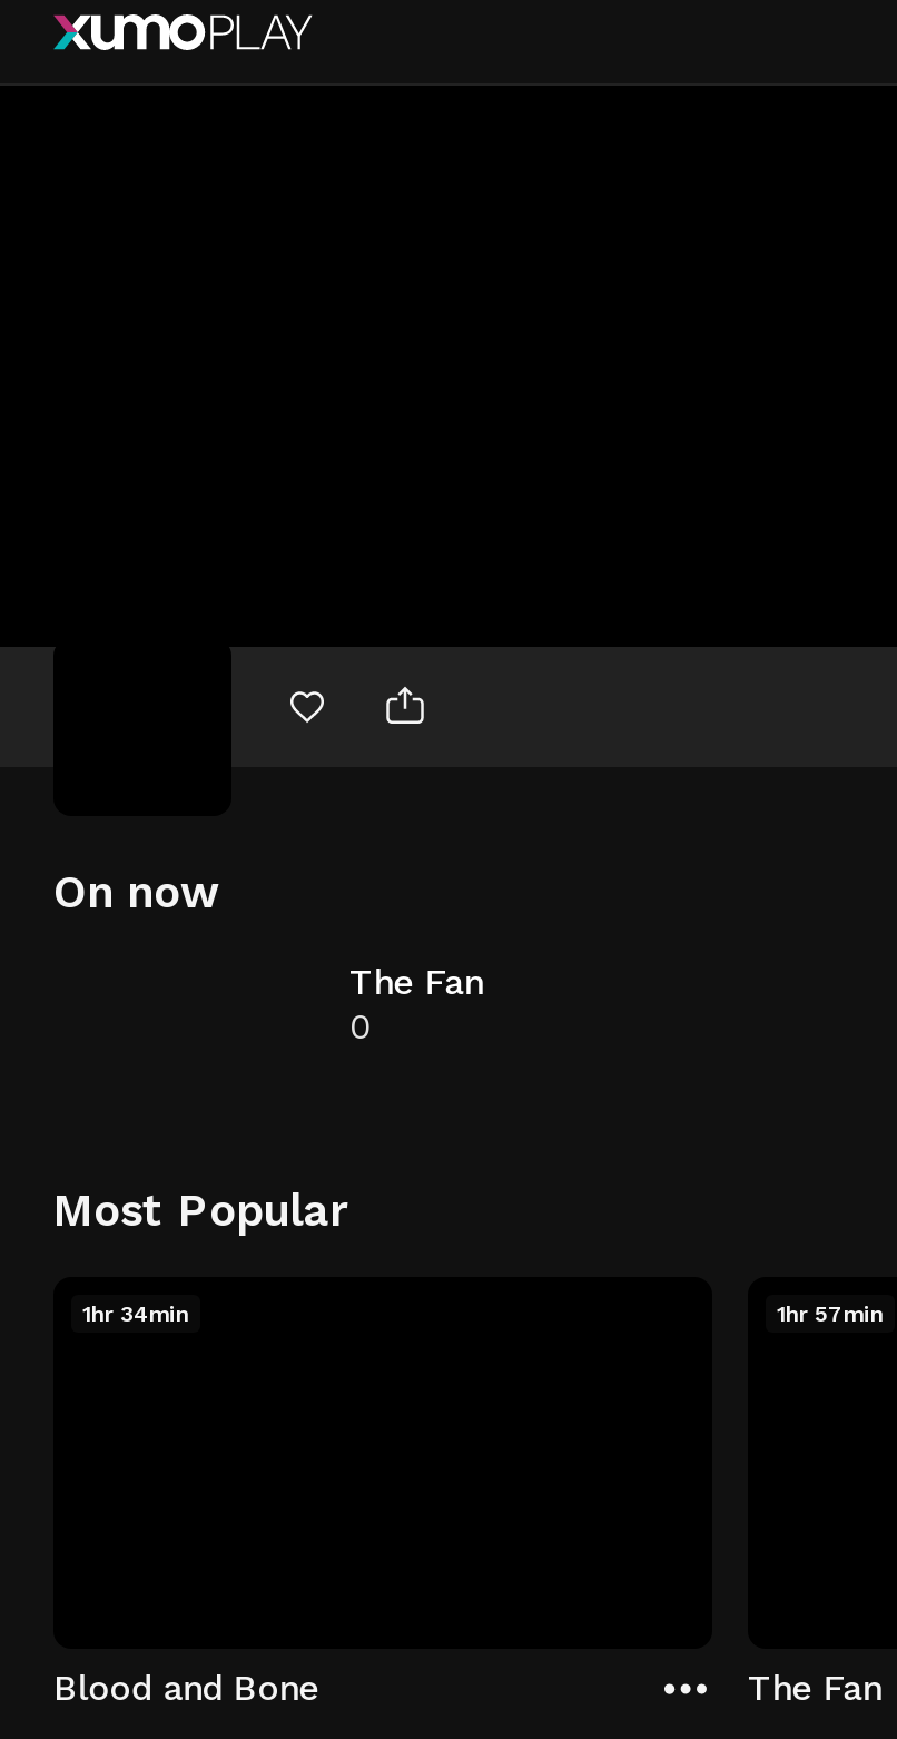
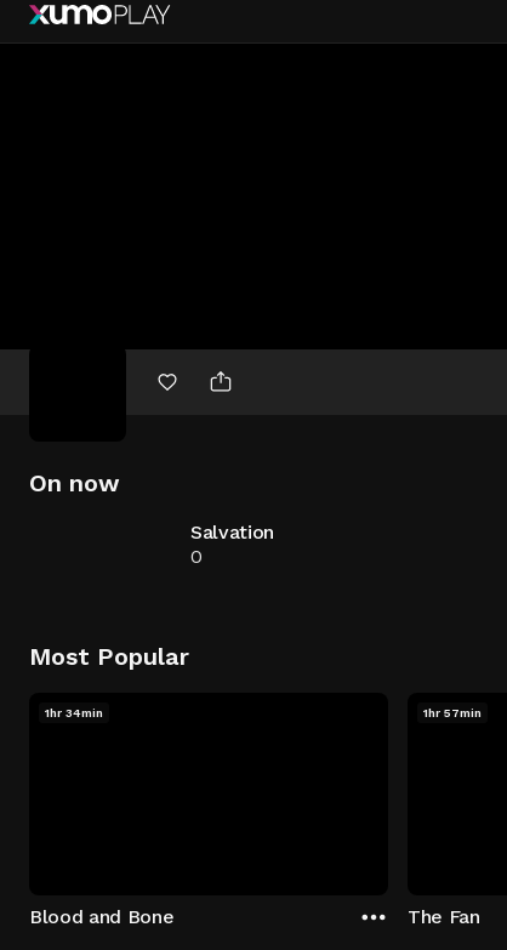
[349,961,483,1003] The Fan -> [190,520,274,544] Salvation

